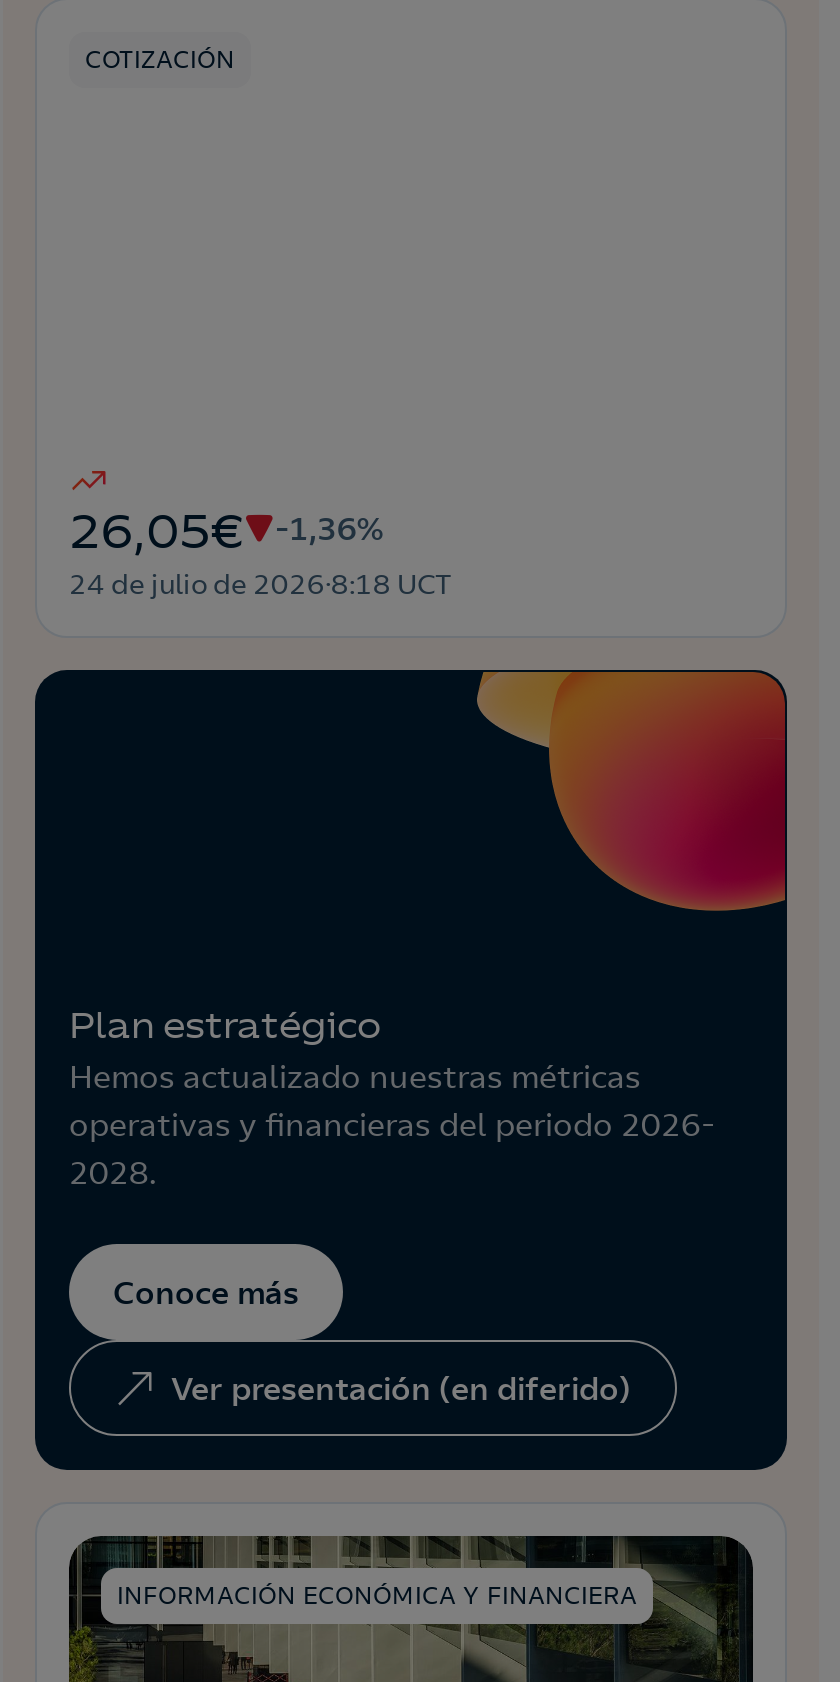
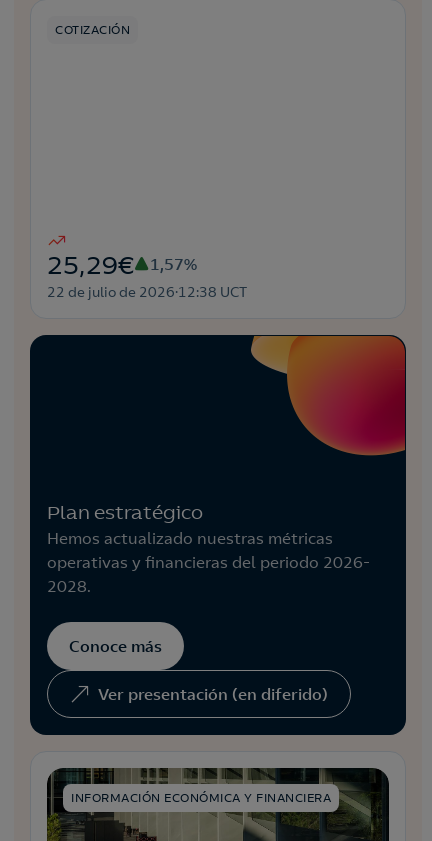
[69,502,243,562] 26,05€ -> [47,251,134,281] 25,29€
[275,508,383,548] -1,36% -> [150,254,197,274] 1,57%
[69,566,451,602] 24 de julio de 2026·8:18 UCT -> [47,283,247,301] 22 de julio de 2026·12:38 UCT

